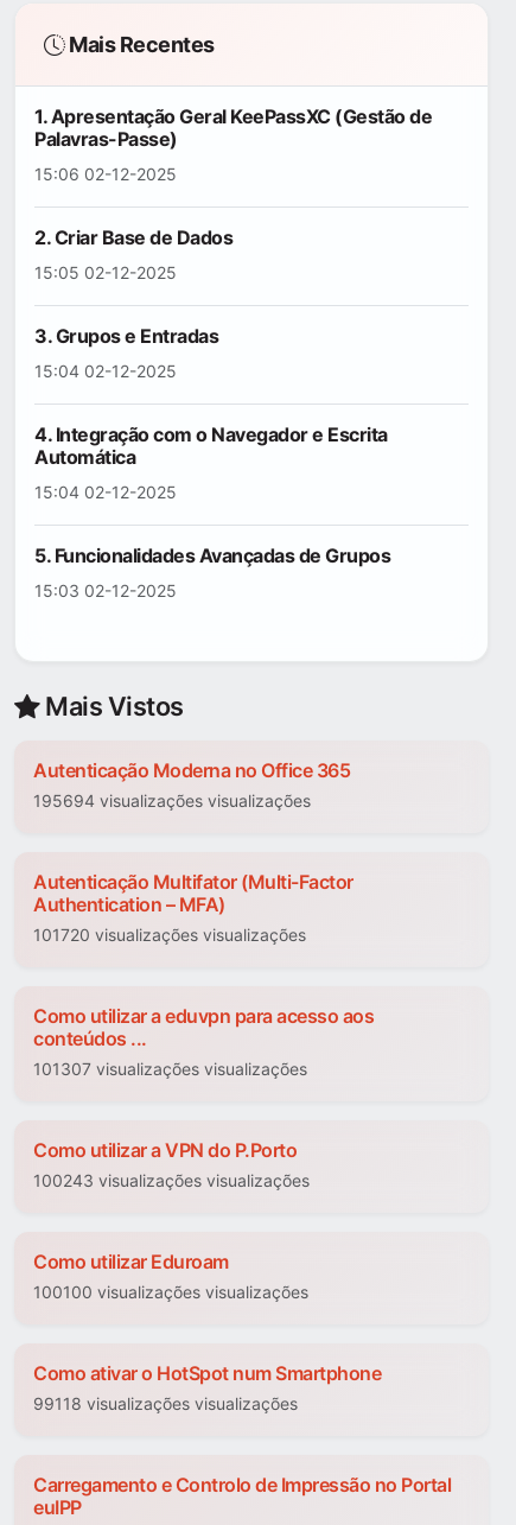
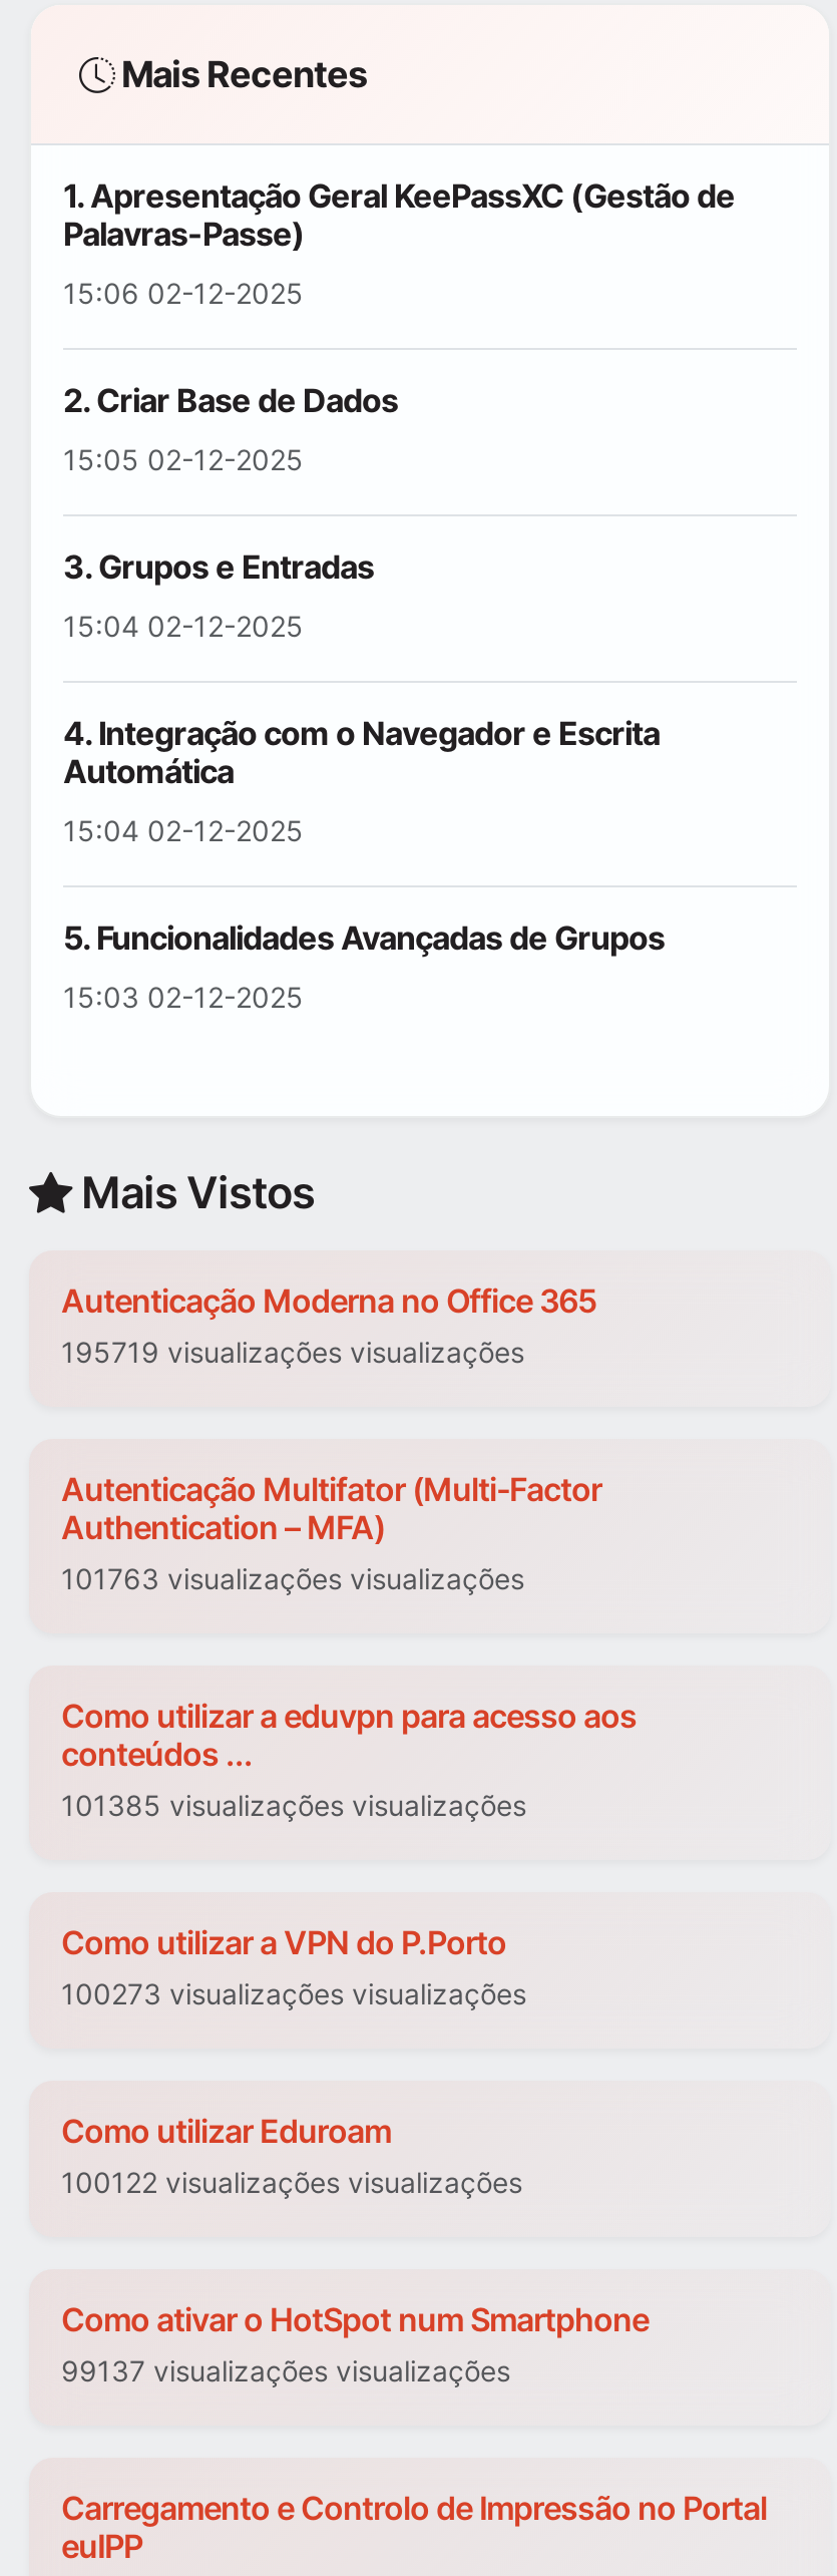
[33,791,311,811] 195694 visualizações visualizações -> [61,1336,524,1370] 195719 visualizações visualizações
[33,925,306,945] 101720 visualizações visualizações -> [61,1562,524,1596] 101763 visualizações visualizações
[33,1059,307,1079] 101307 visualizações visualizações -> [61,1789,526,1823] 101385 visualizações visualizações
[33,1171,310,1191] 100243 visualizações visualizações -> [61,1977,526,2011] 100273 visualizações visualizações
[33,1282,308,1302] 100100 visualizações visualizações -> [61,2166,522,2200] 100122 visualizações visualizações
[33,1394,298,1414] 99118 visualizações visualizações -> [61,2354,510,2388] 99137 visualizações visualizações

